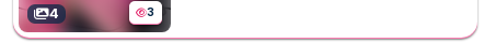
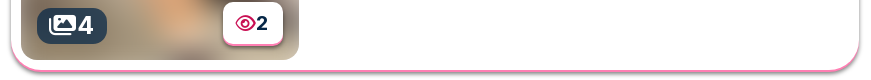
[147,5,155,18] 3 -> [256,10,270,34] 2

